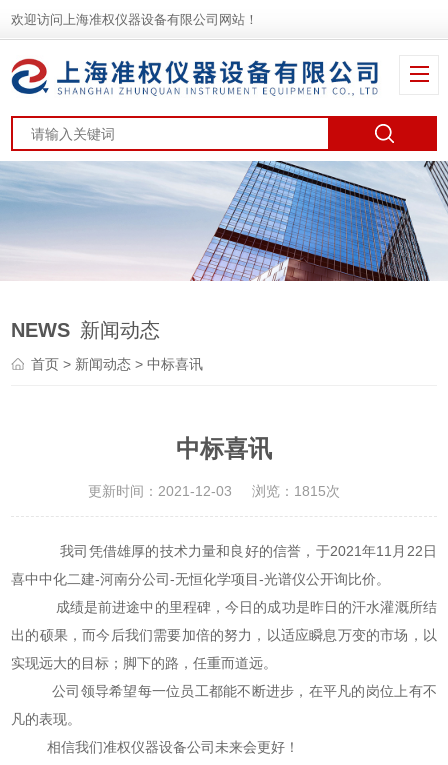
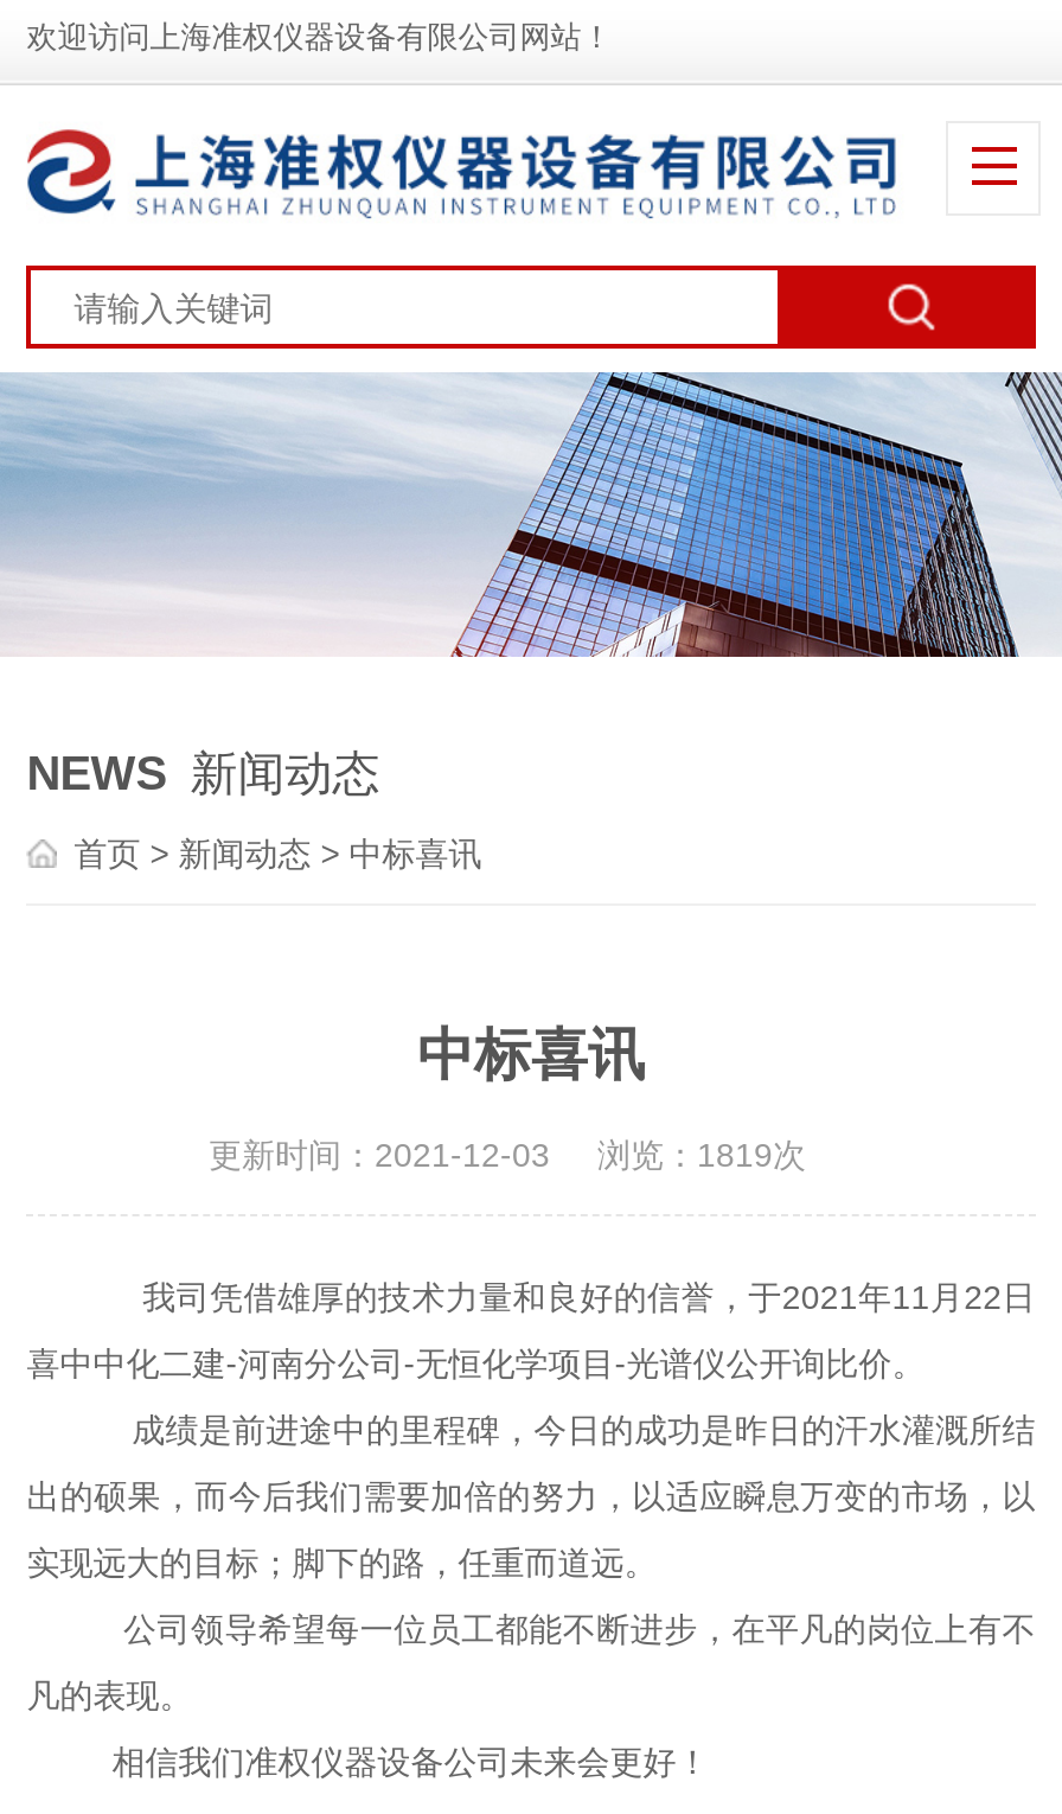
[88,483,340,499] 更新时间：2021-12-03 浏览：1815次 -> [209,1137,806,1174] 更新时间：2021-12-03 浏览：1819次

